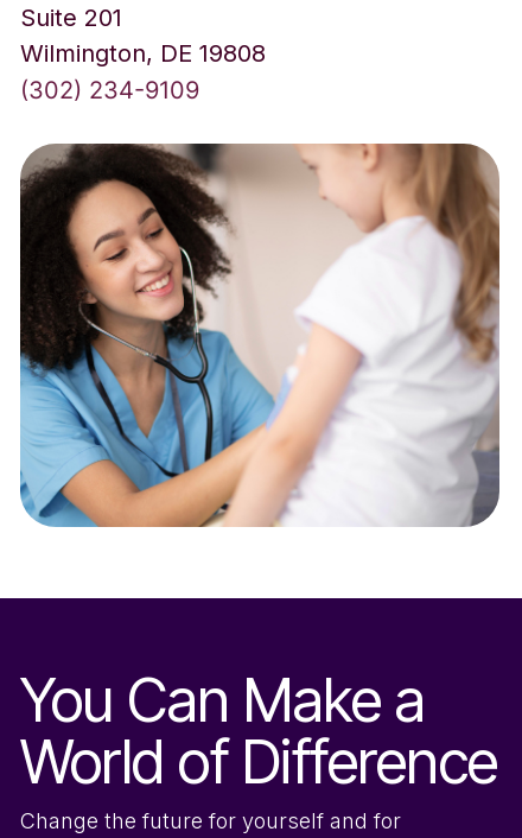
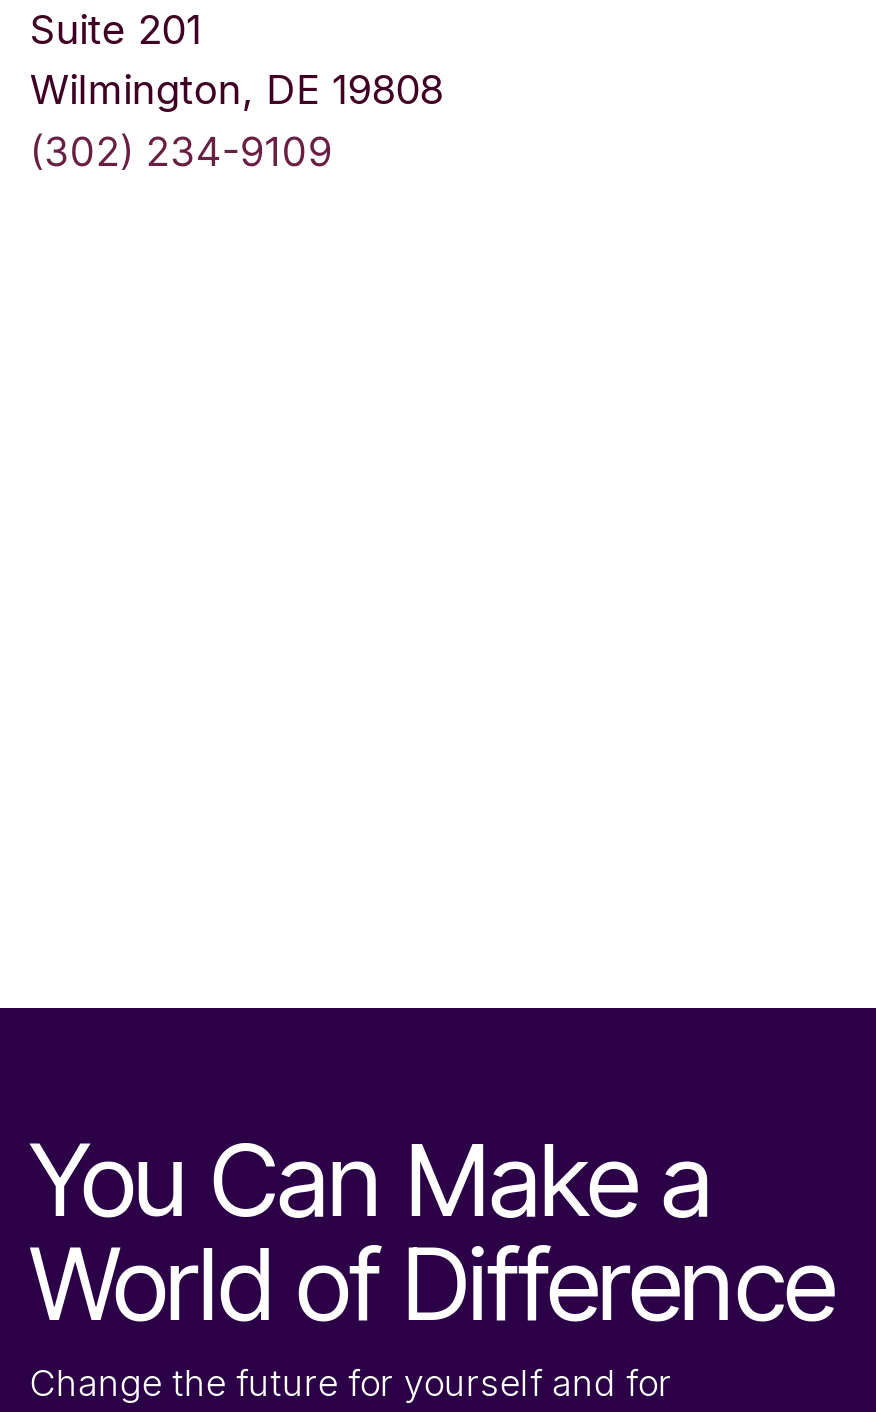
[19,142,501,528] [image] -> none

